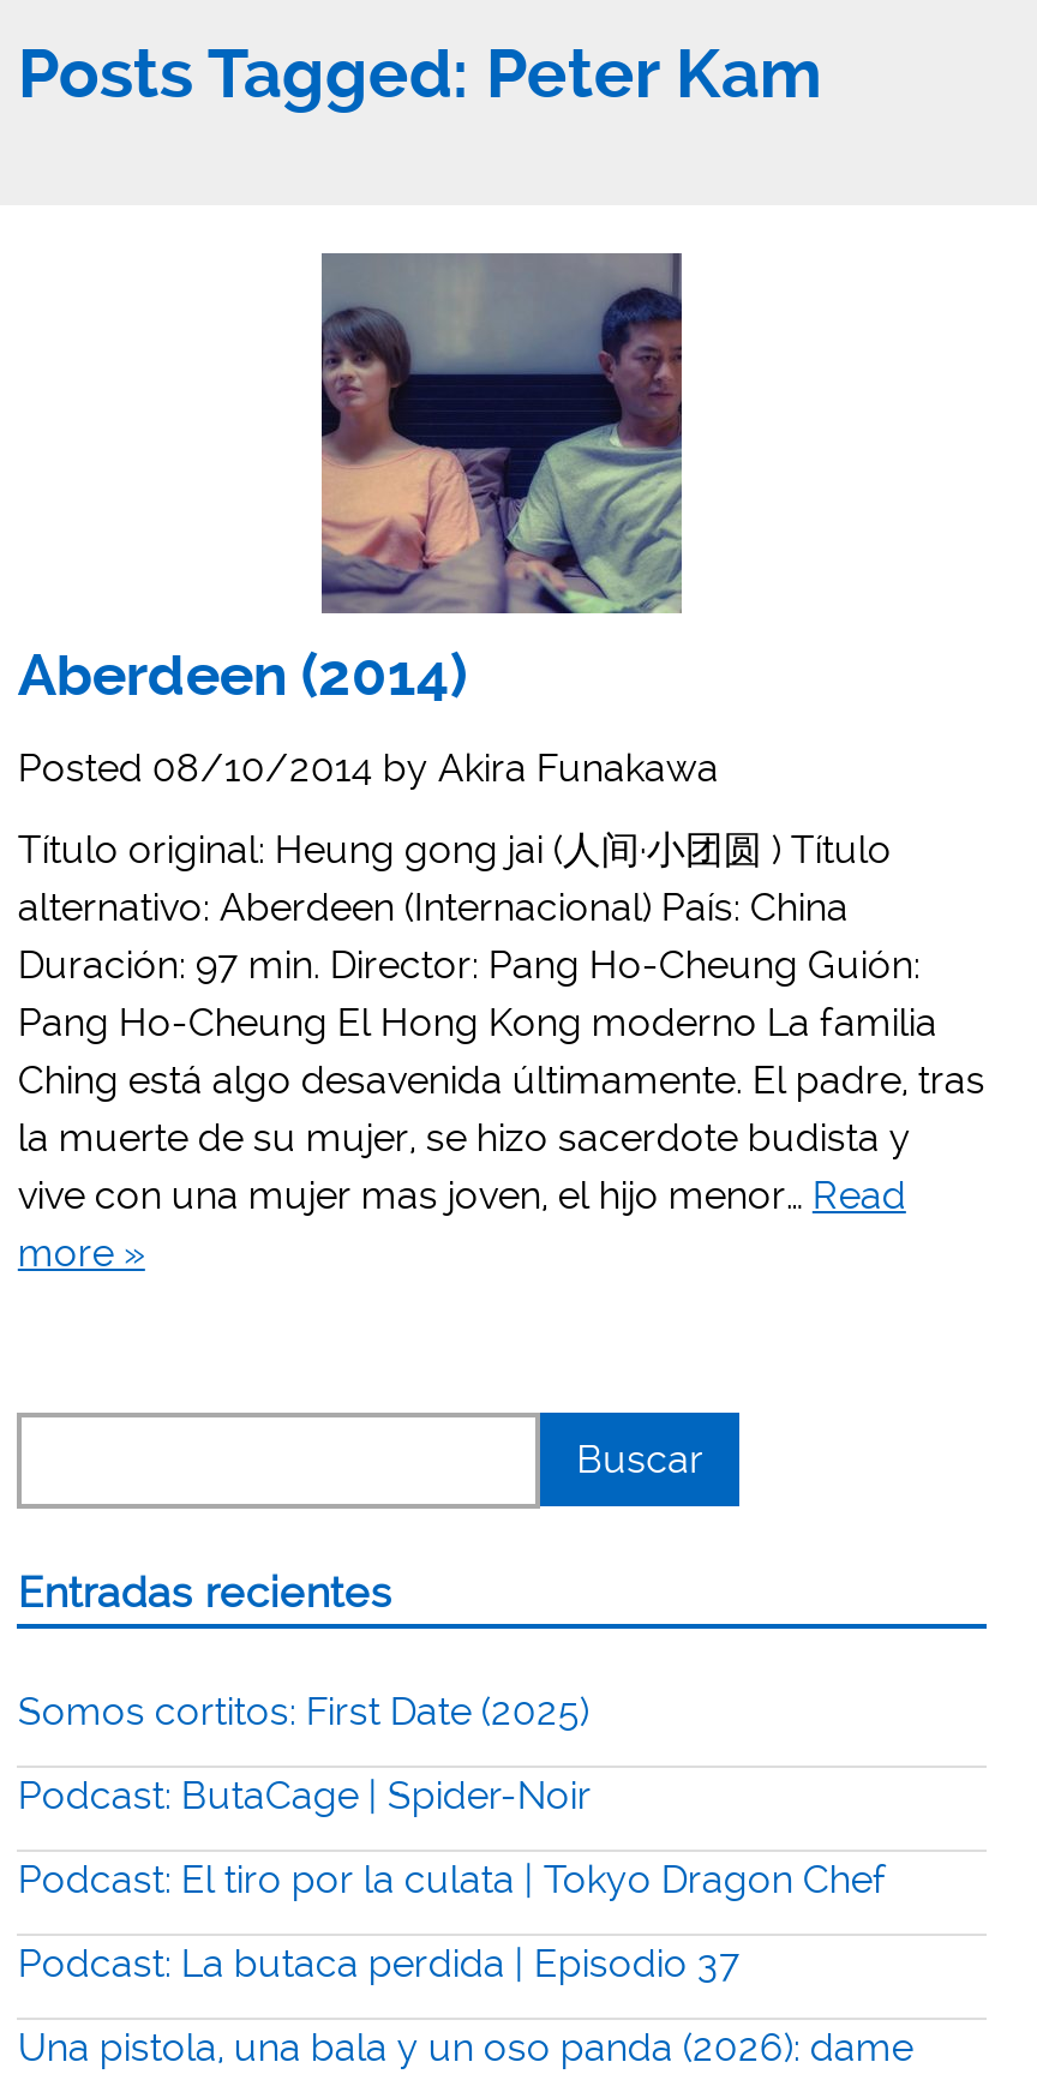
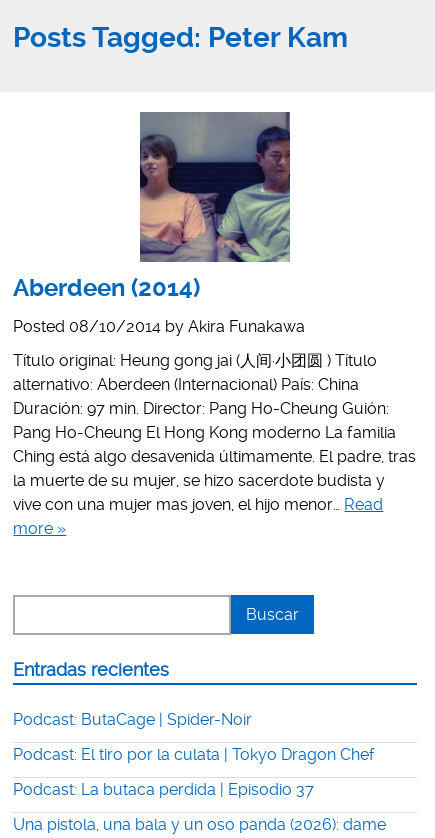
[18,1690,589,1736] Somos cortitos: First Date (2025) -> none

